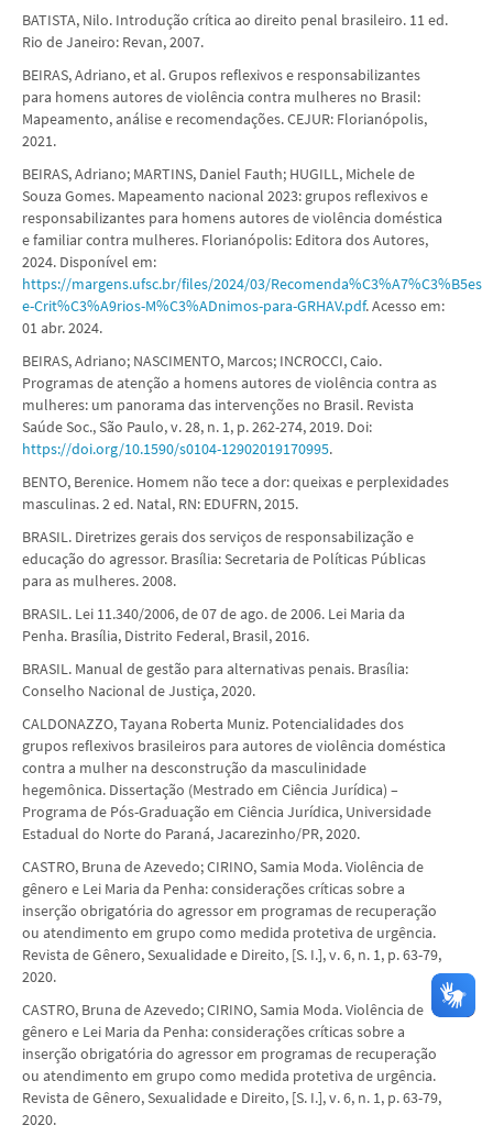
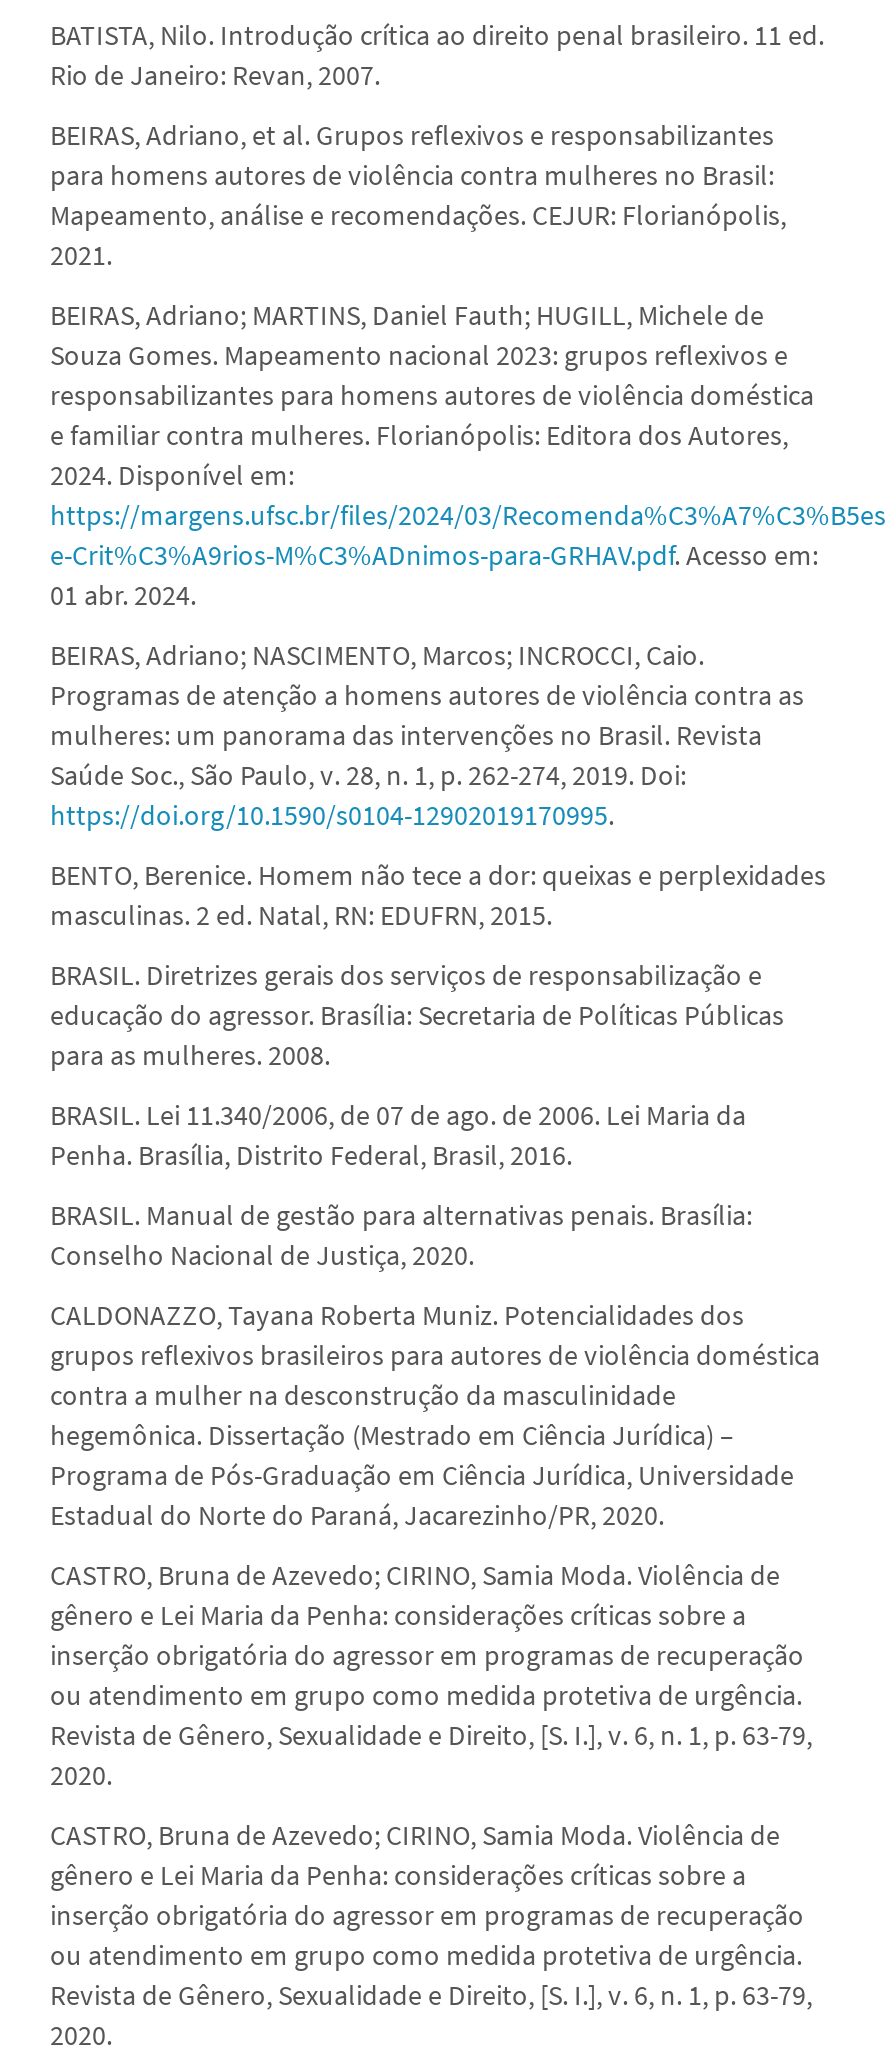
[429,971,478,1019] [image] -> none

